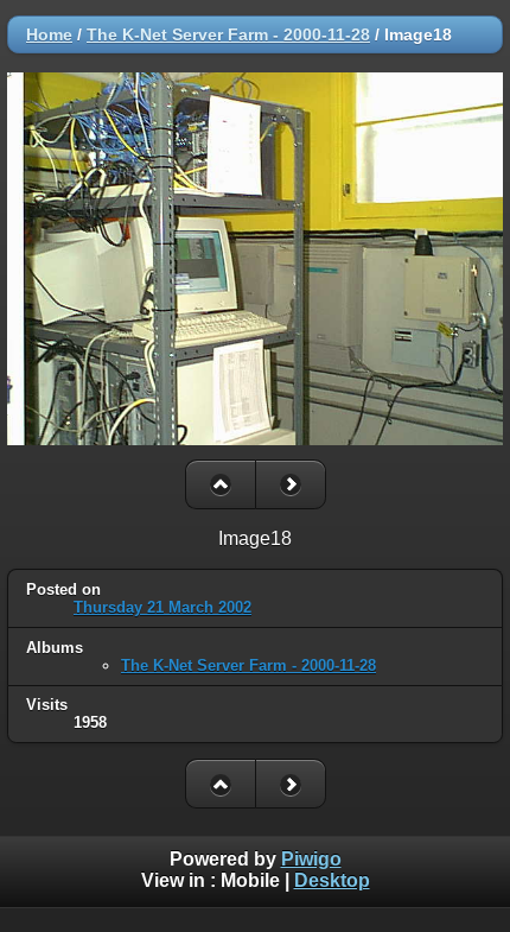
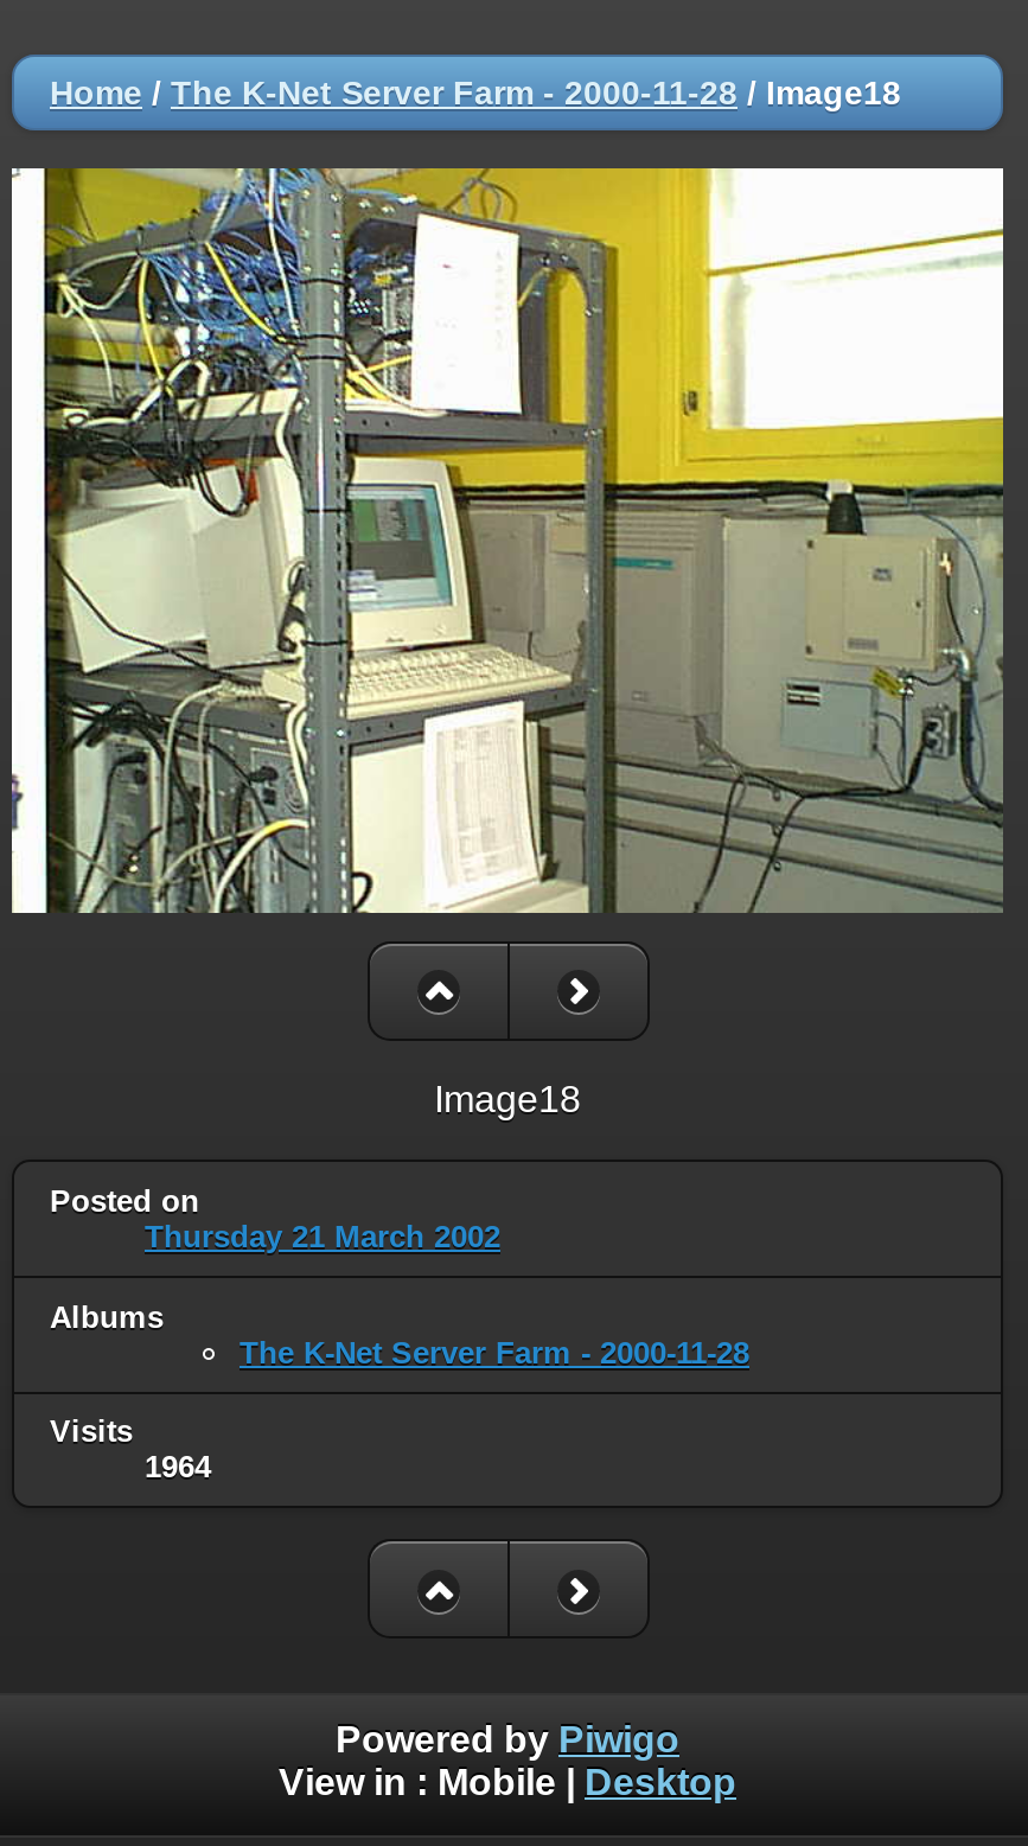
[74,714,107,732] 1958 -> [145,1450,211,1486] 1964

